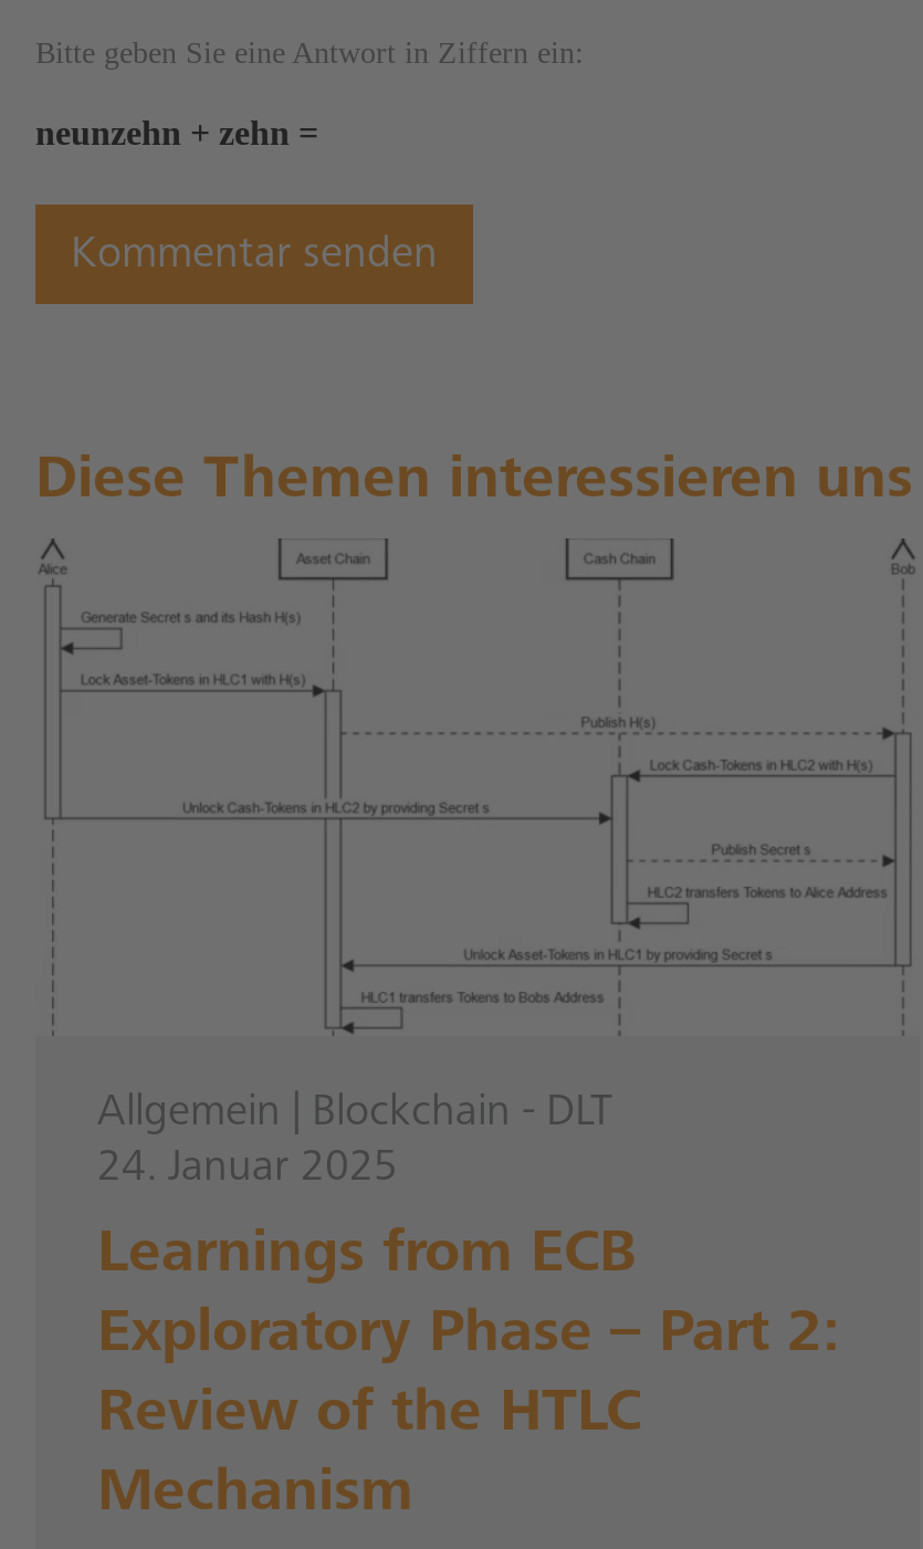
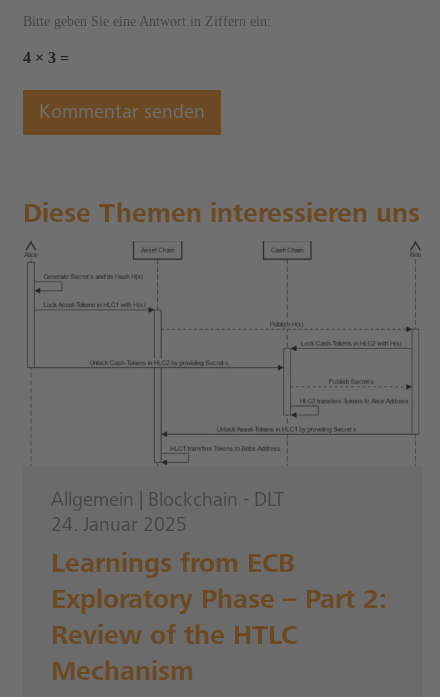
[35,114,327,151] neunzehn + zehn = -> [23,49,73,66] 4 × 3 =

